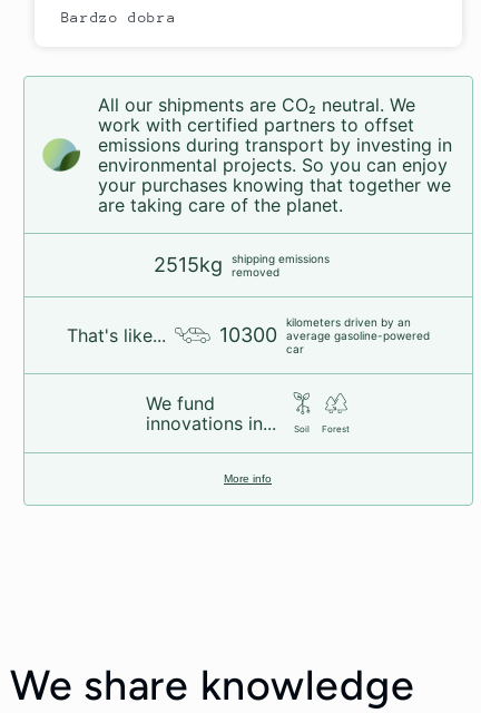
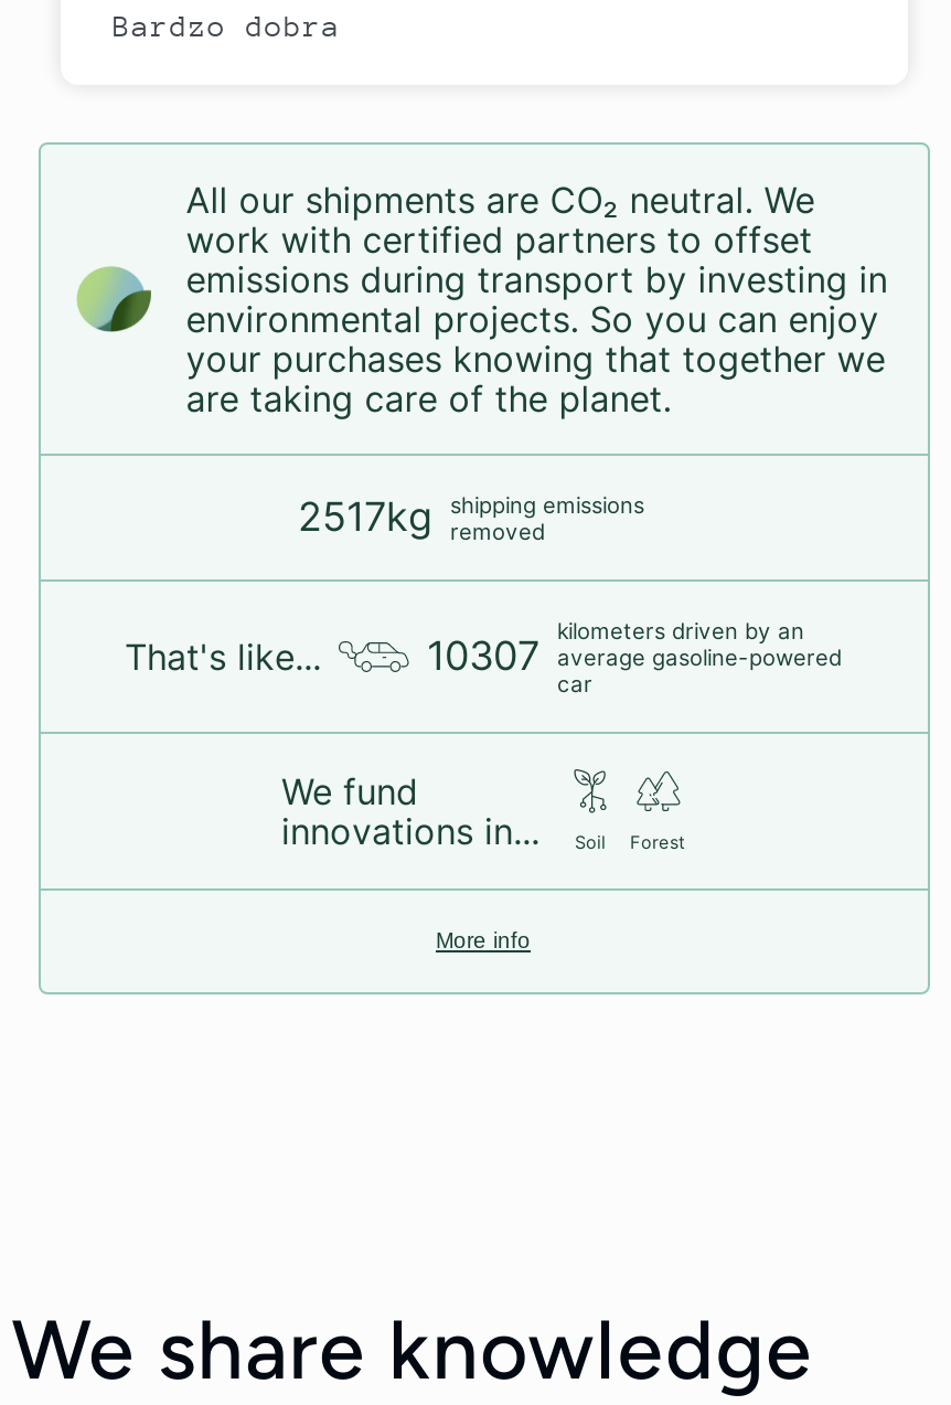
[154,252,330,278] 2515kg shipping emissions removed -> [298,491,644,544] 2517kg shipping emissions removed
[219,323,429,346] 10300 average gasoline-powered -> [427,632,842,679] 10307 average gasoline-powered

